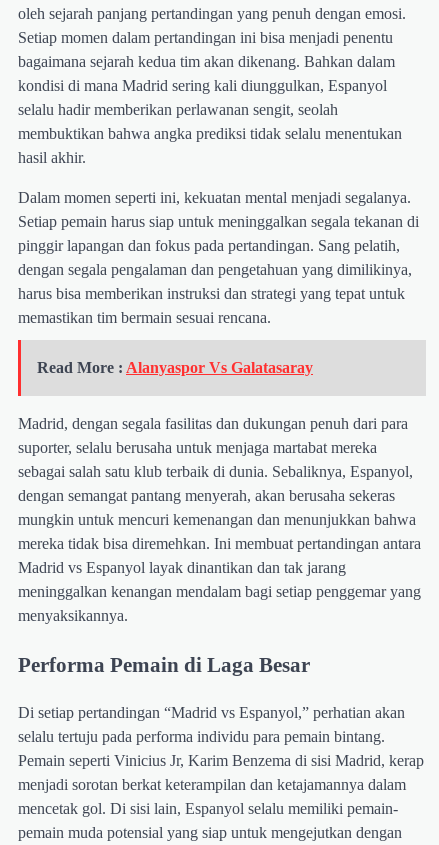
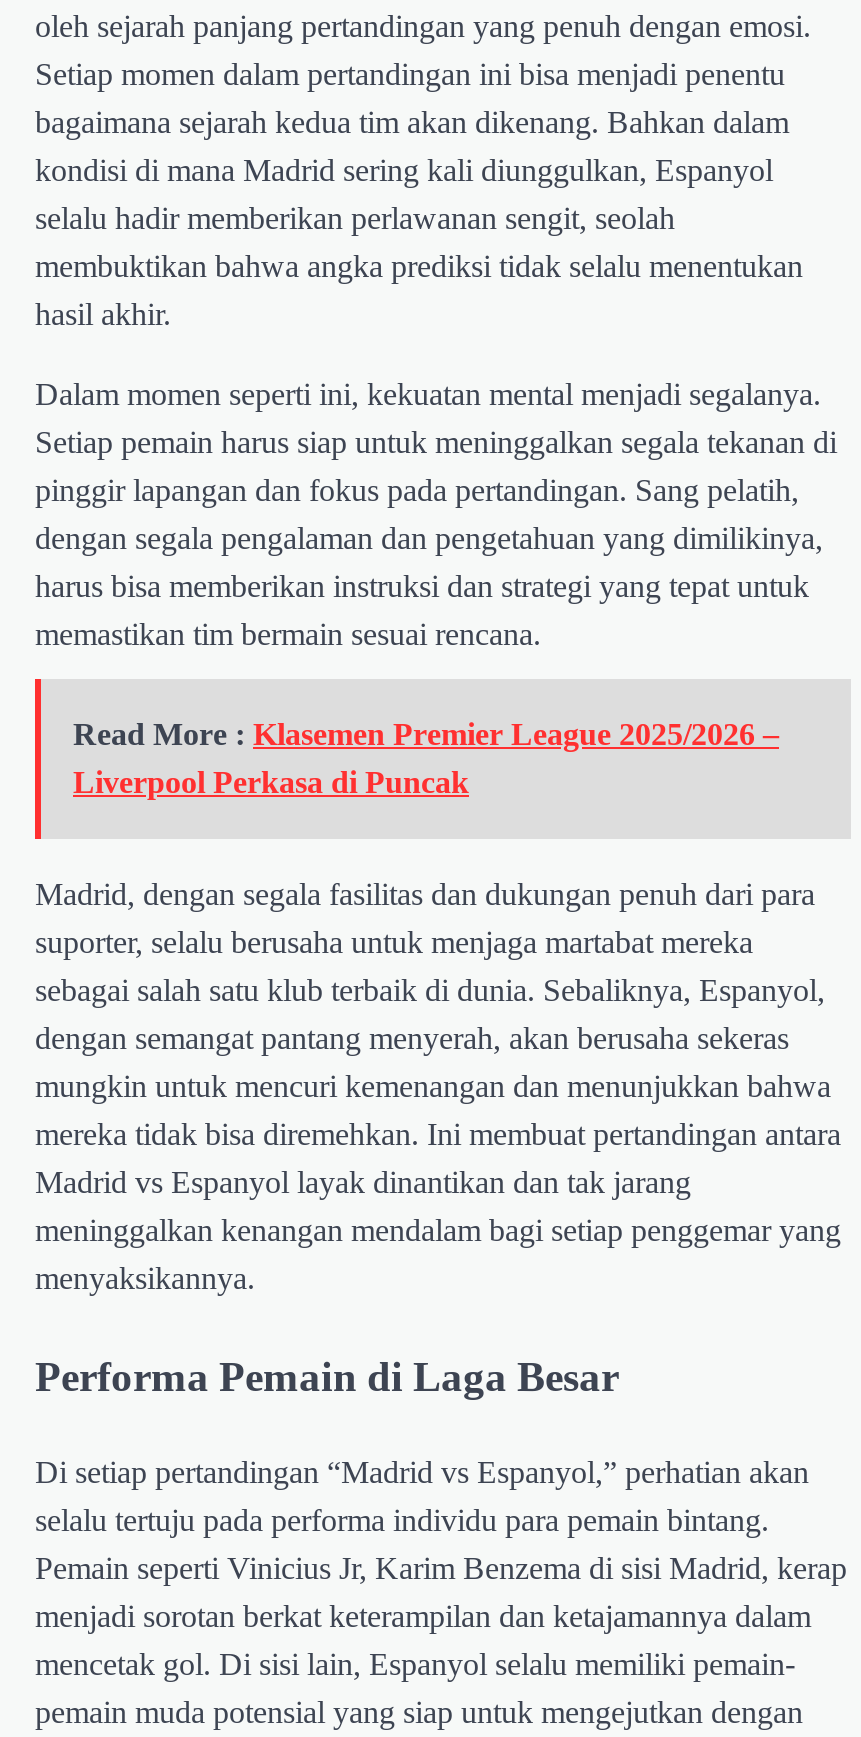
[37,359,313,376] Read More : Alanyaspor Vs Galatasaray -> [73,717,779,799] Read More : Klasemen Premier League 2025/2026 – | Liverpool Perkasa di Puncak

